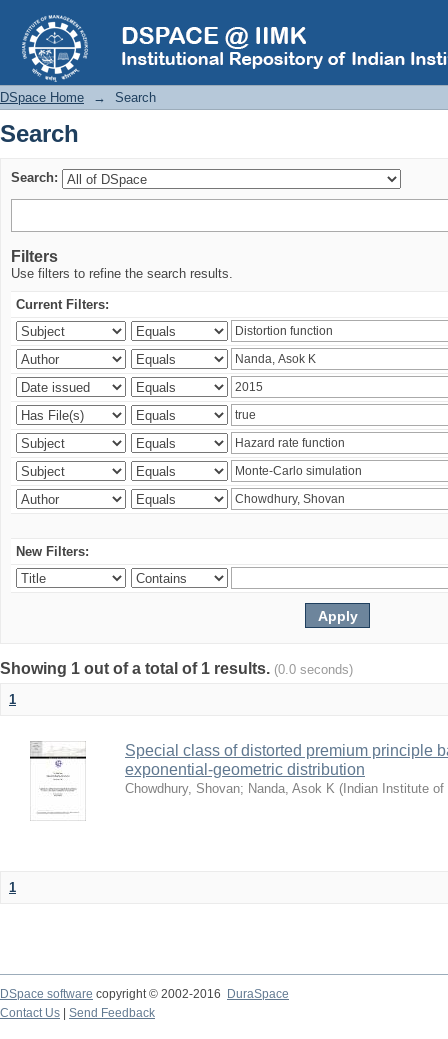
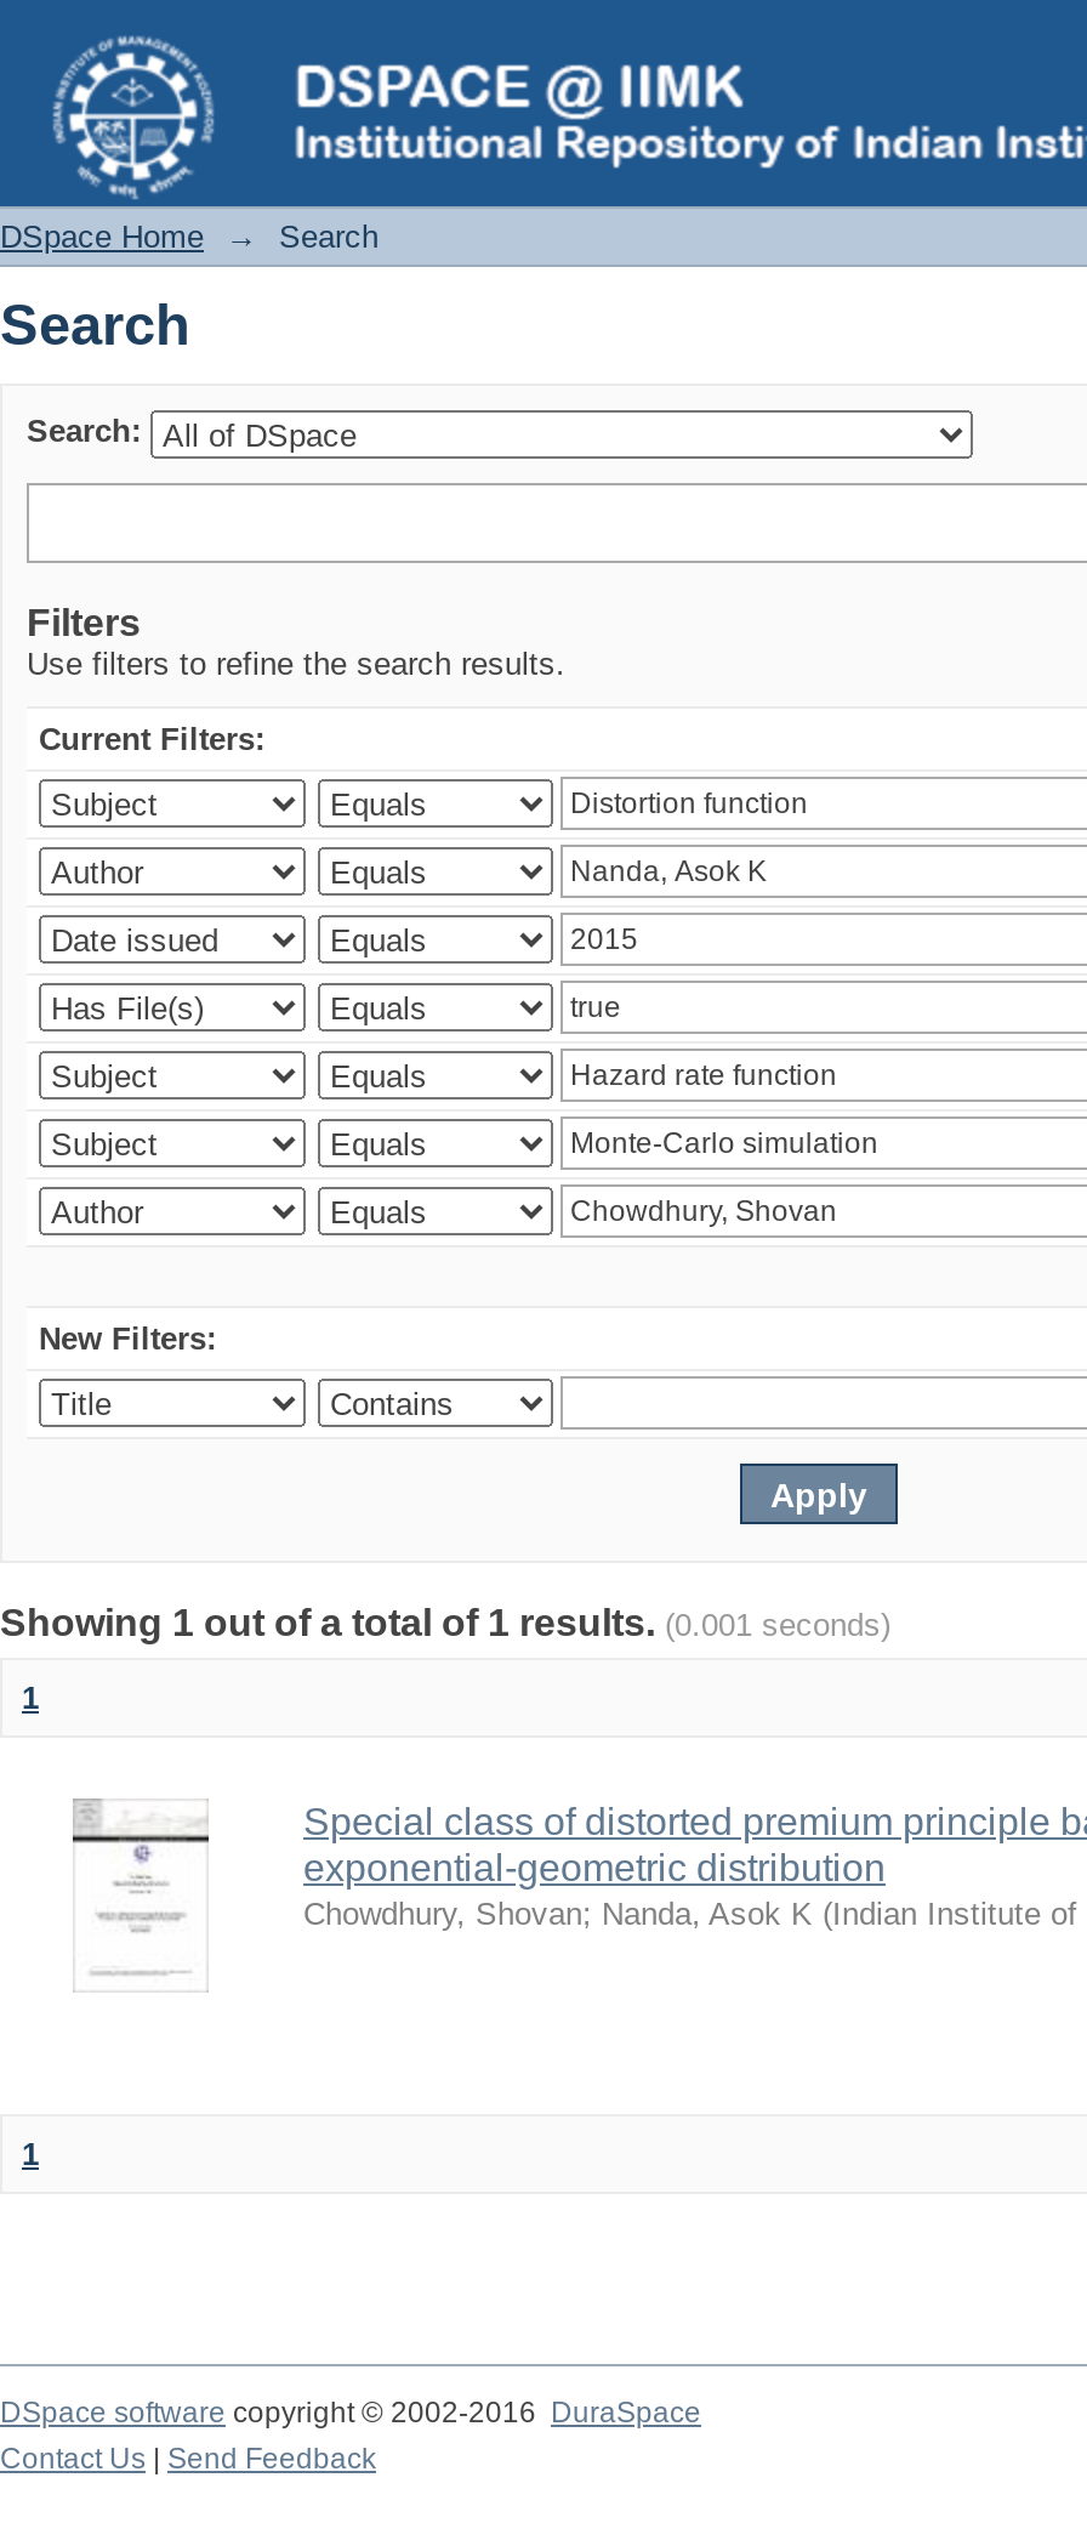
[0,660,353,677] Showing 1 out of a total of 1 results. (0.0 seconds) -> [0,1602,890,1643] Showing 1 out of a total of 1 results. (0.001 seconds)

